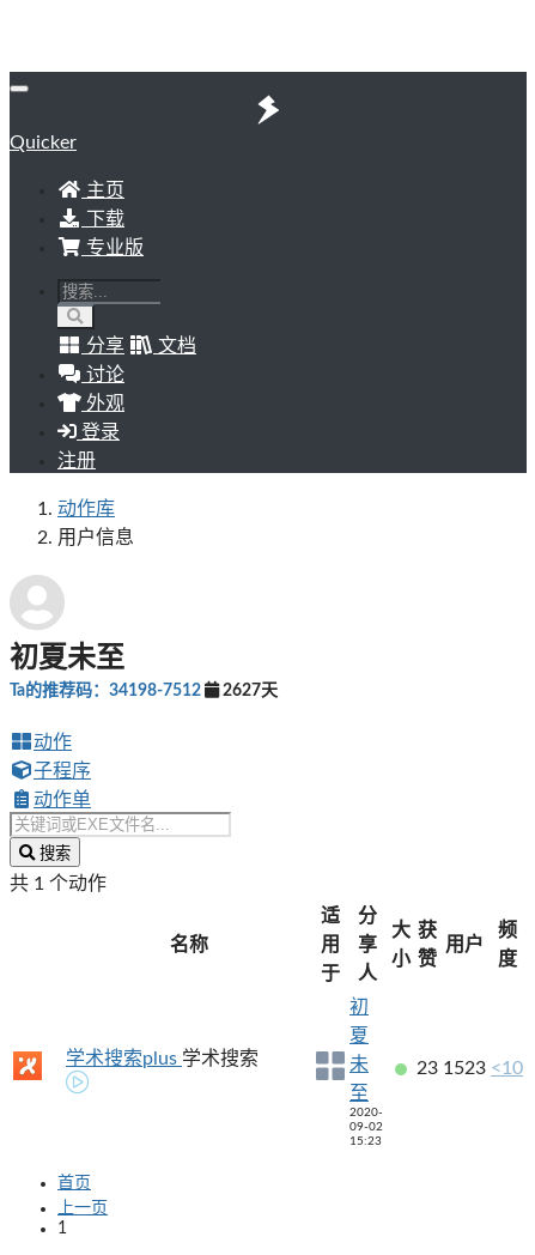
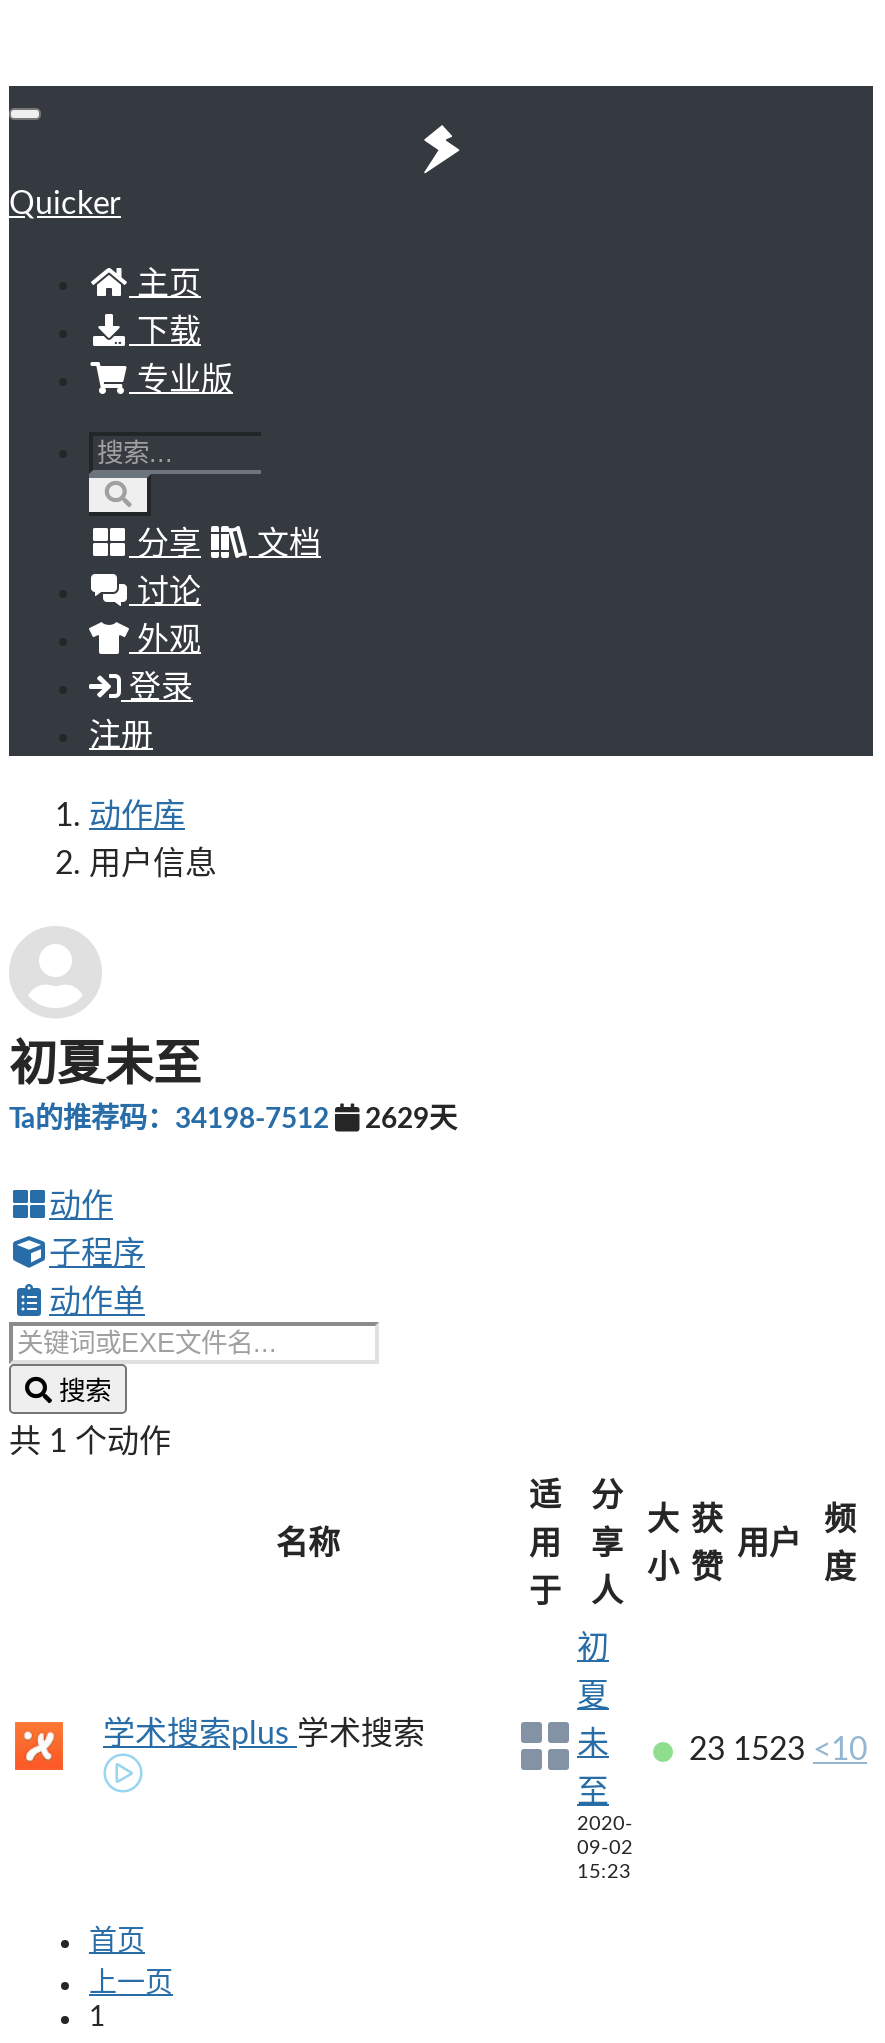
[10,682,278,699] Ta的推荐码：34198-7512 2627天 -> [9,1106,457,1134] Ta的推荐码：34198-7512 2629天

